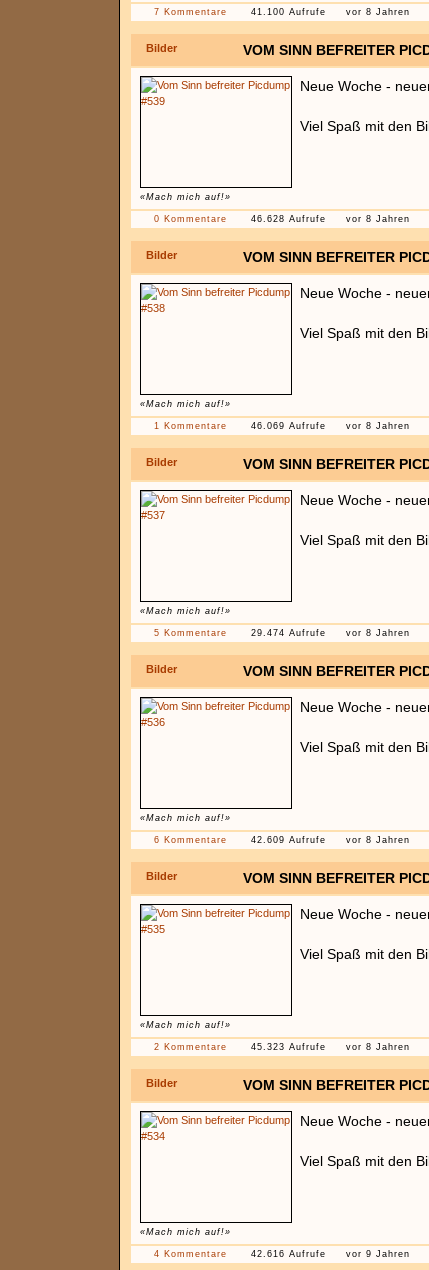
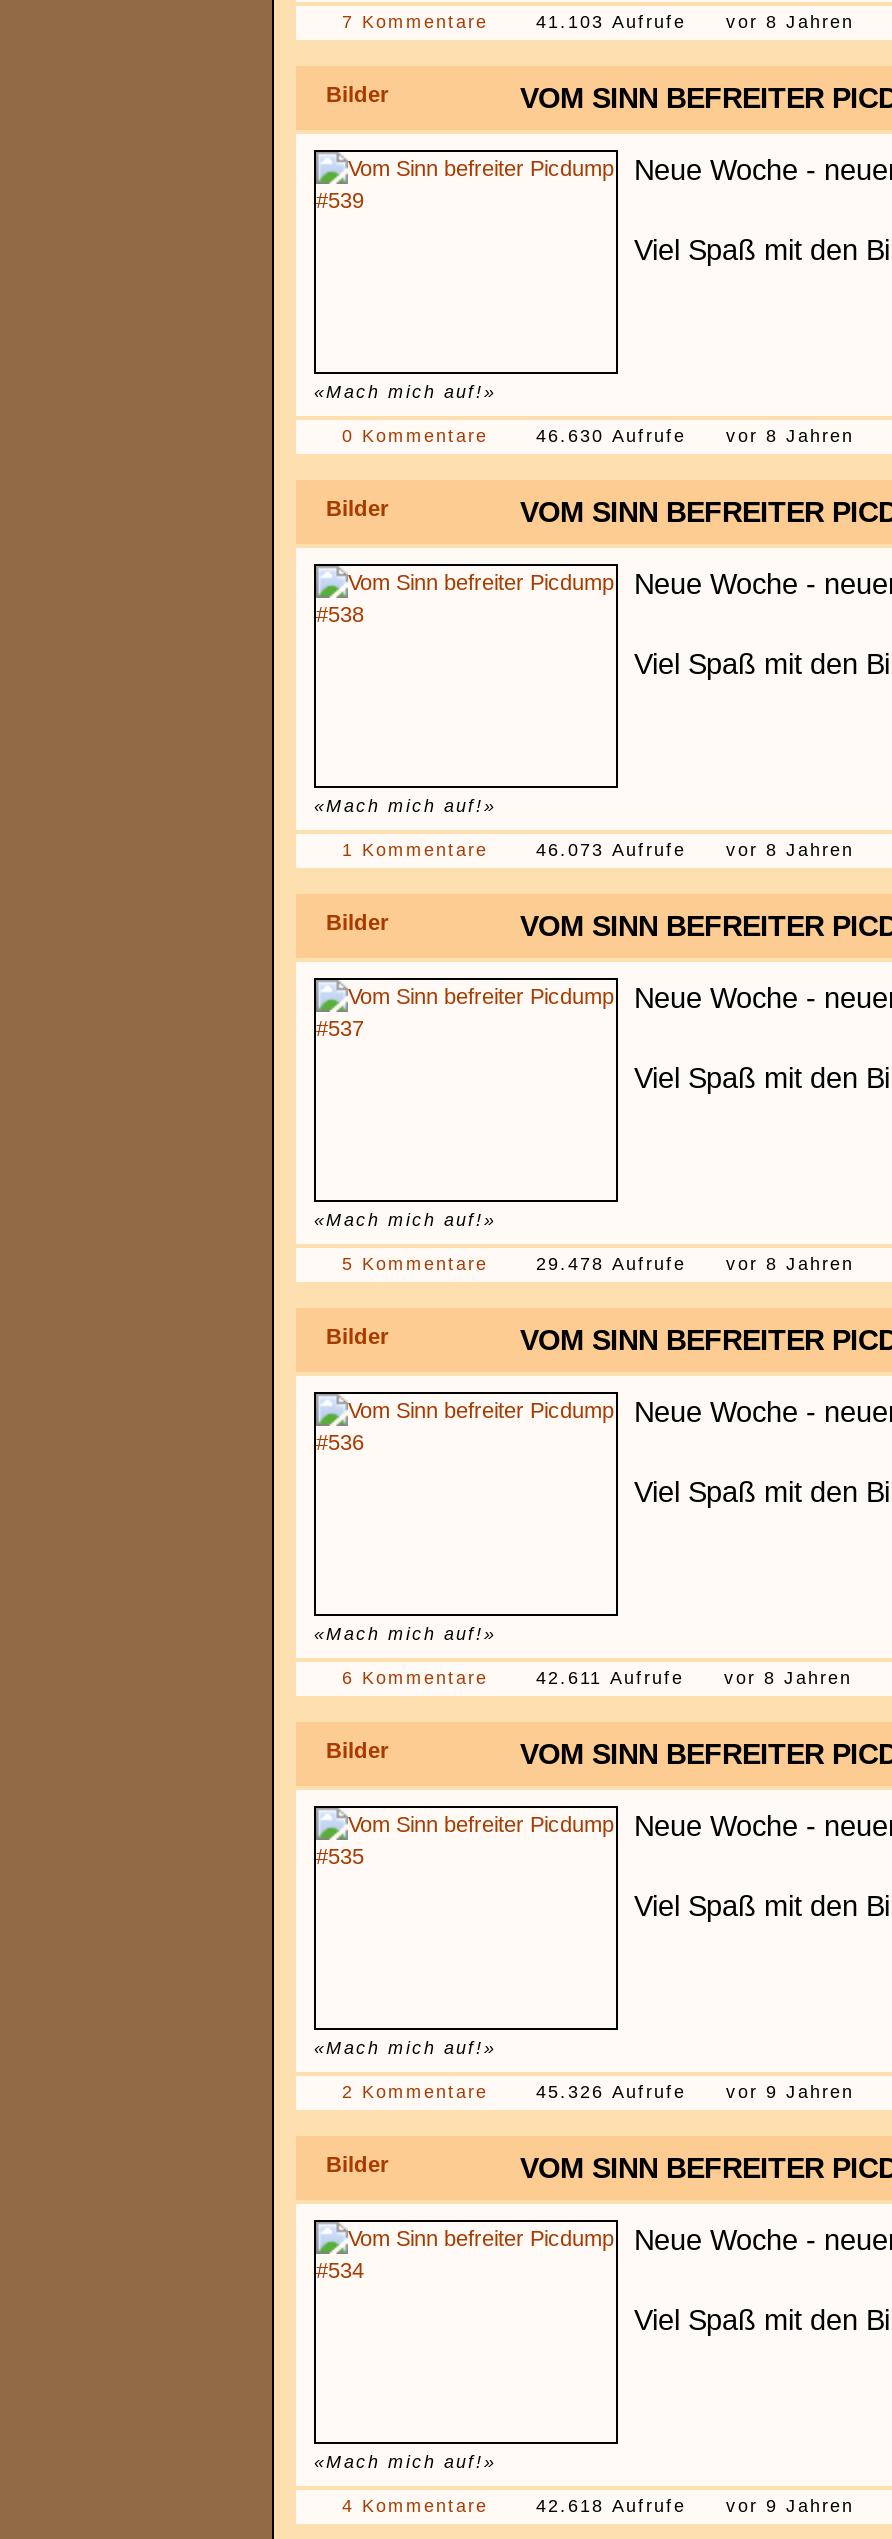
[251,7,410,17] 41.100 Aufrufe vor 8 Jahren -> [536,12,854,32] 41.103 Aufrufe vor 8 Jahren
[251,214,410,224] 46.628 Aufrufe vor 8 Jahren -> [536,426,854,446] 46.630 Aufrufe vor 8 Jahren
[251,421,410,431] 46.069 Aufrufe vor 8 Jahren -> [536,840,854,860] 46.073 Aufrufe vor 8 Jahren
[251,628,410,638] 29.474 Aufrufe vor 8 Jahren -> [536,1254,854,1274] 29.478 Aufrufe vor 8 Jahren
[251,835,410,845] 42.609 Aufrufe vor 8 Jahren -> [536,1668,852,1688] 42.611 Aufrufe vor 8 Jahren
[251,1042,326,1052] 45.323 Aufrufe -> [536,2082,686,2102] 45.326 Aufrufe
[346,1042,410,1052] vor 8 Jahren -> [726,2082,854,2102] vor 9 Jahren
[251,1249,410,1259] 42.616 Aufrufe vor 9 Jahren -> [536,2496,854,2516] 42.618 Aufrufe vor 9 Jahren

